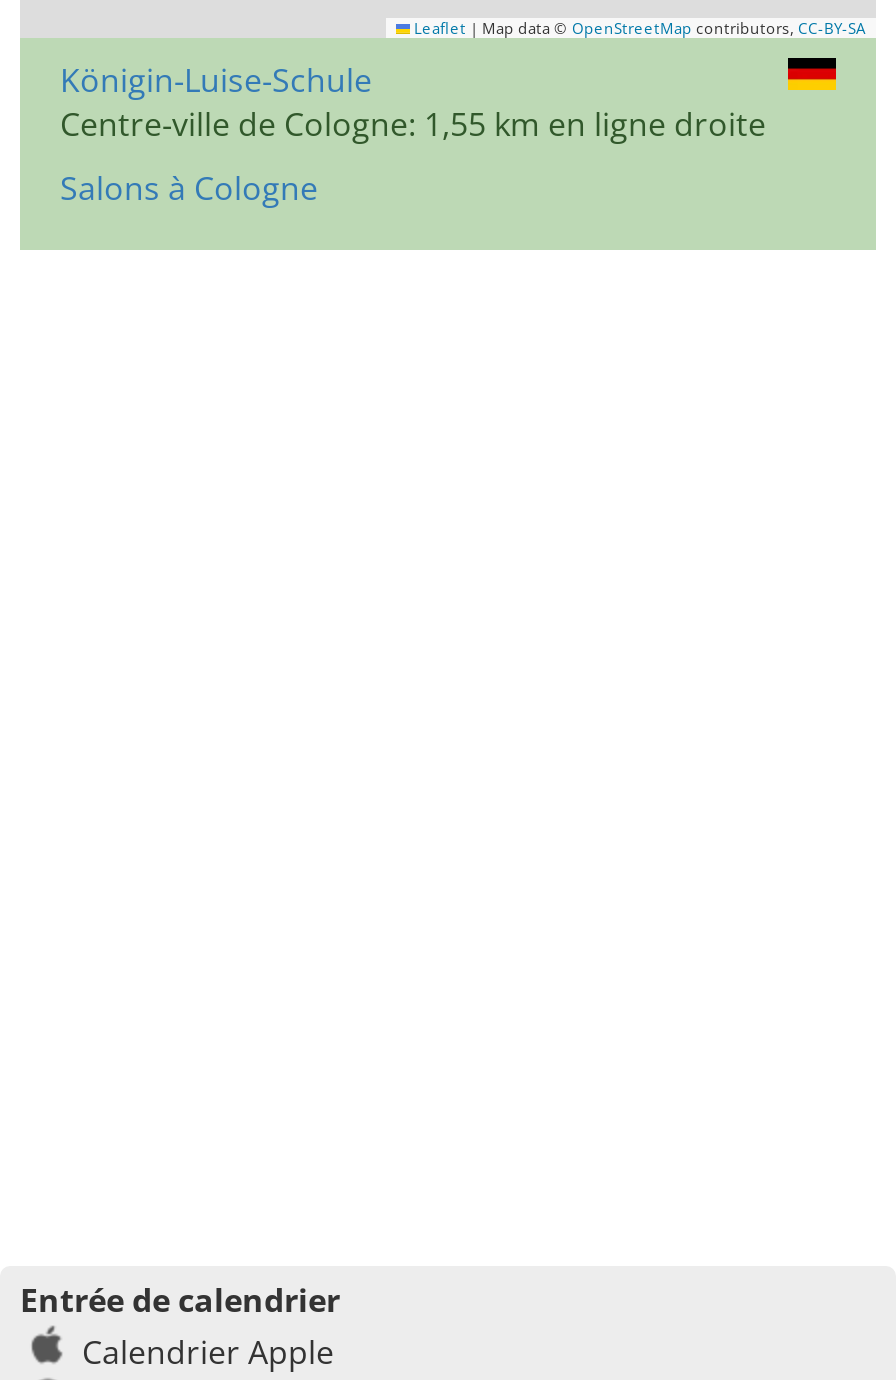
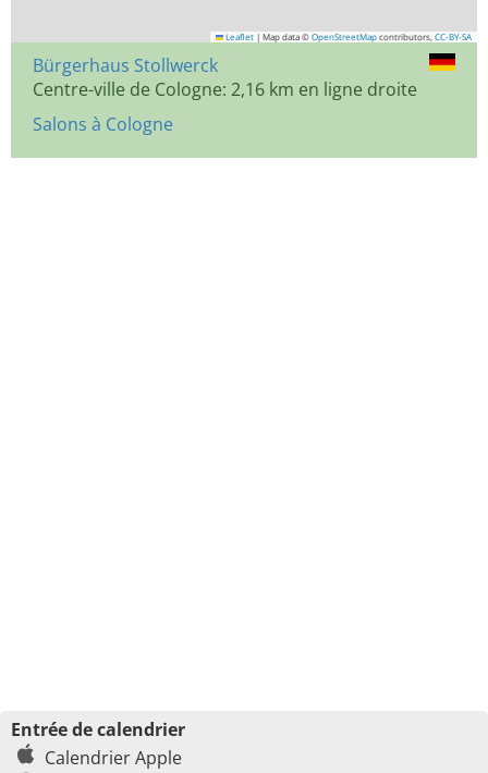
[60,58,766,146] Königin-Luise-Schule | Centre-ville de Cologne: 1,55 km en ligne droite -> [33,53,417,101] Bürgerhaus Stollwerck | Centre-ville de Cologne: 2,16 km en ligne droite

